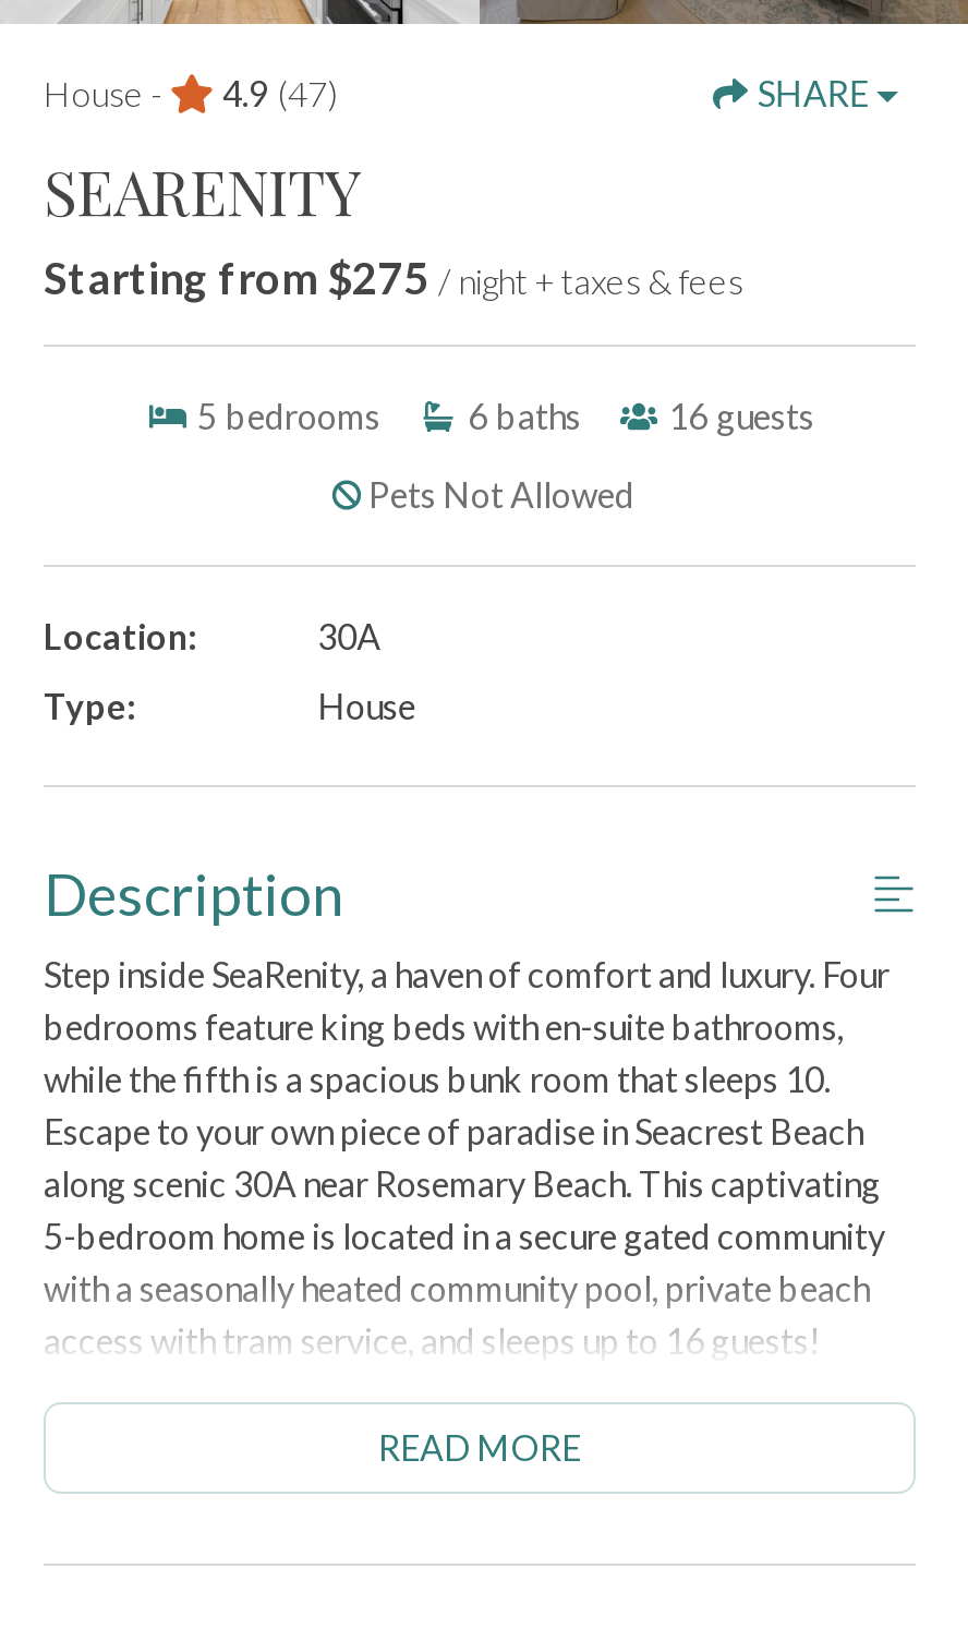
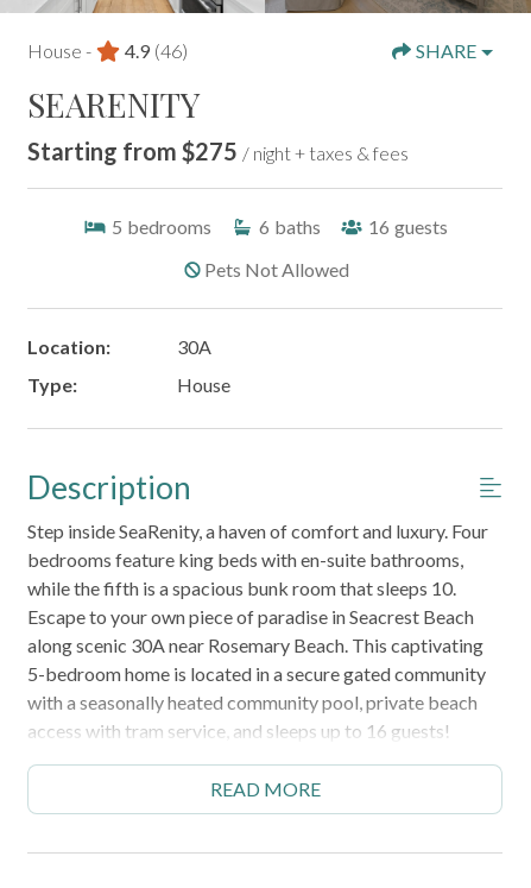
[44,72,338,113] House - 4.9 (47) -> [27,39,188,62] House - 4.9 (46)

